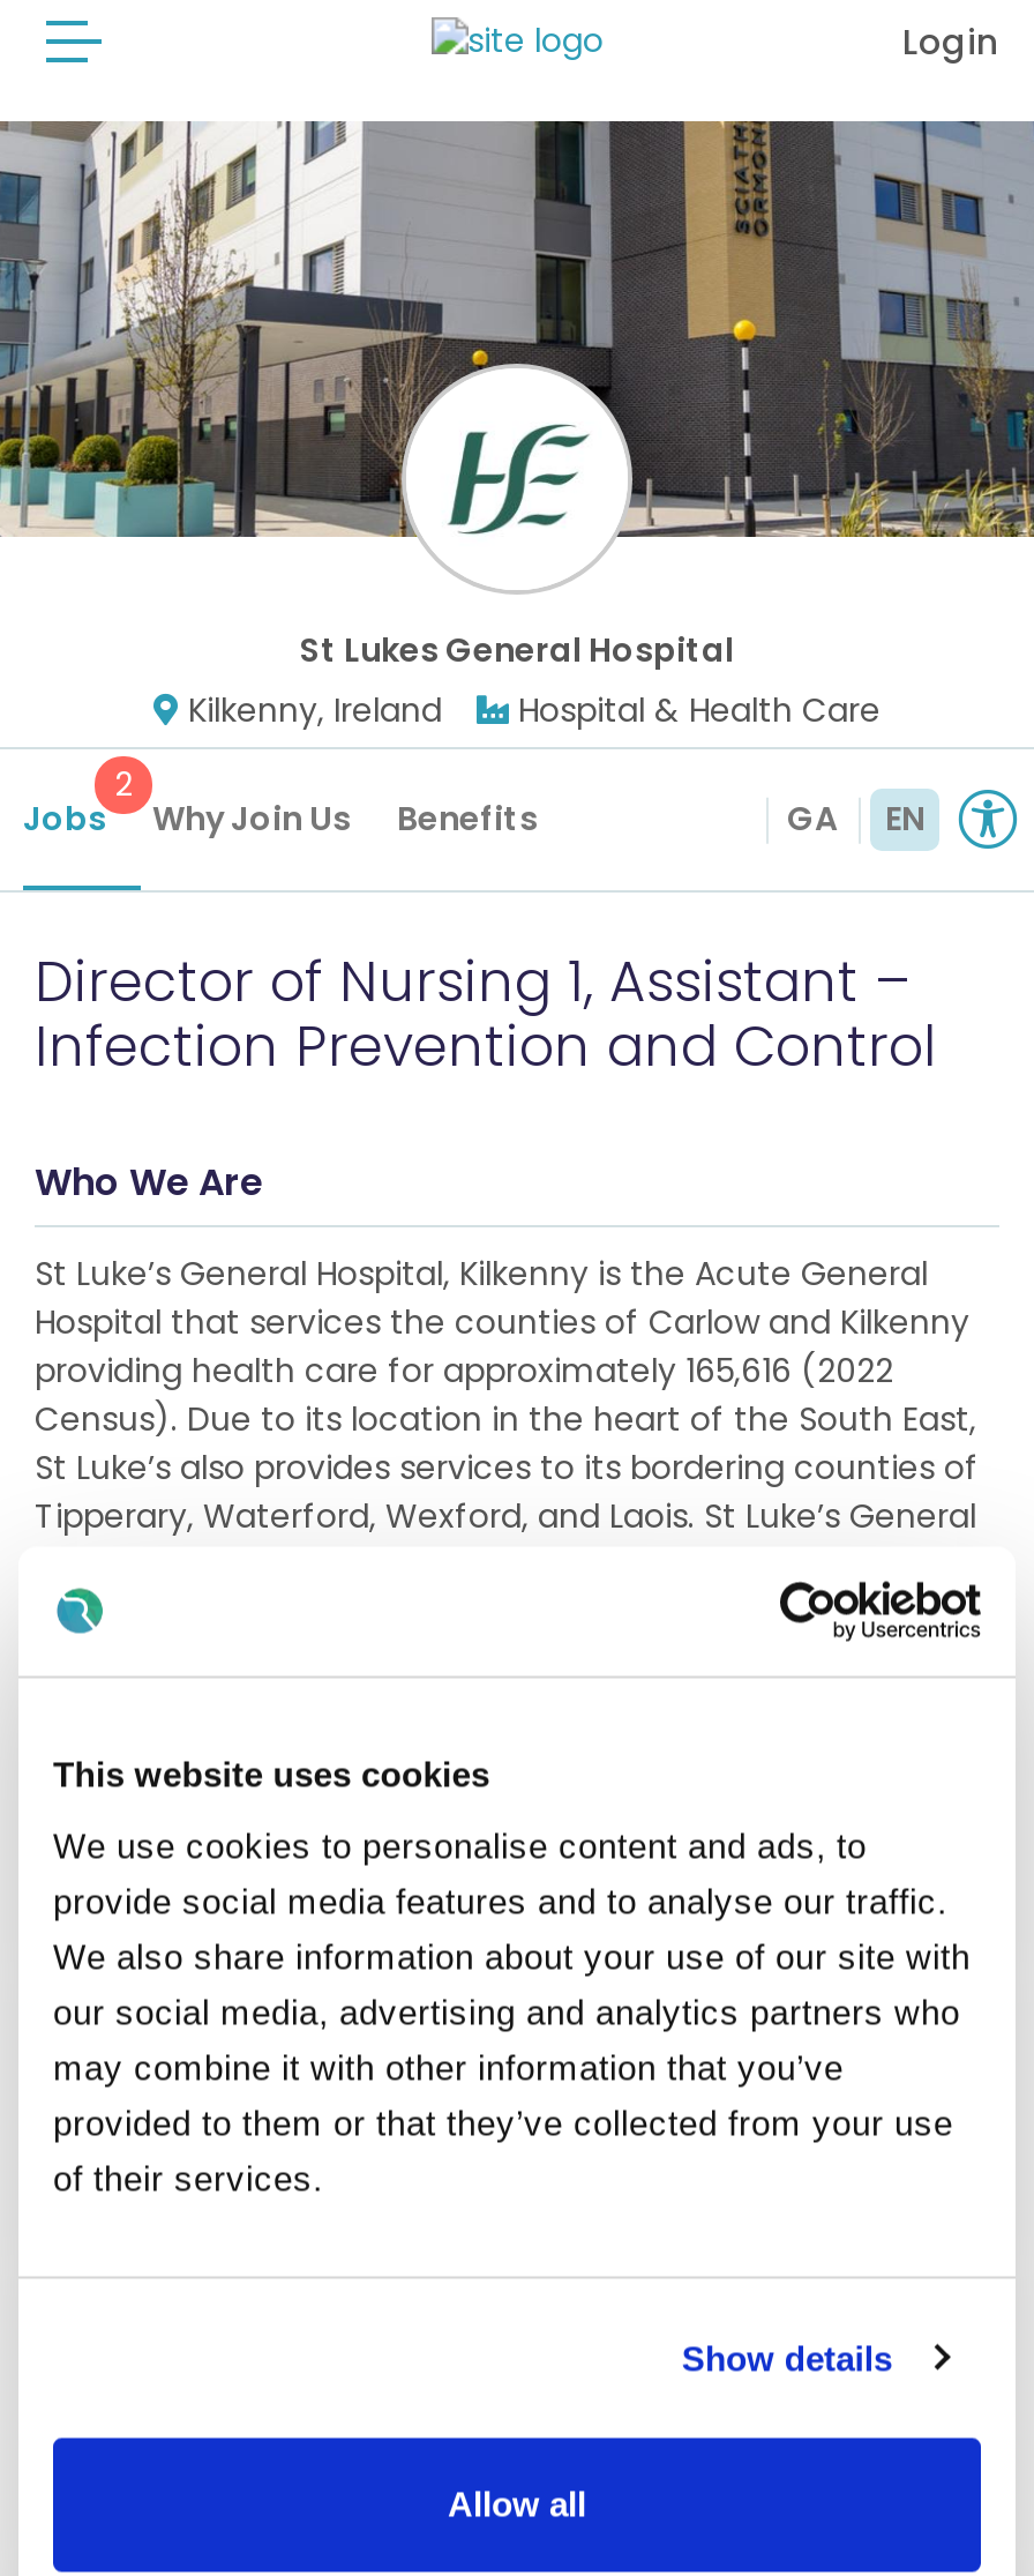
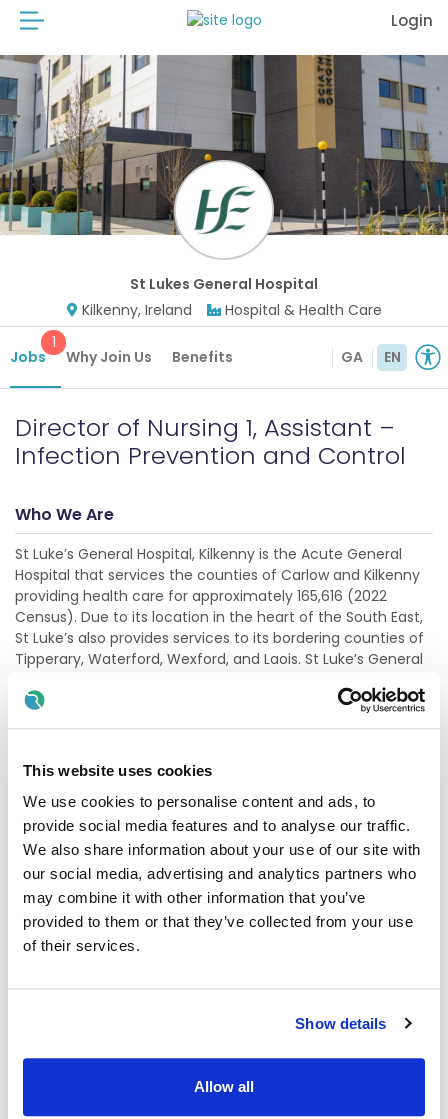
[114,761,133,807] 2 -> [51,332,55,352] 1

